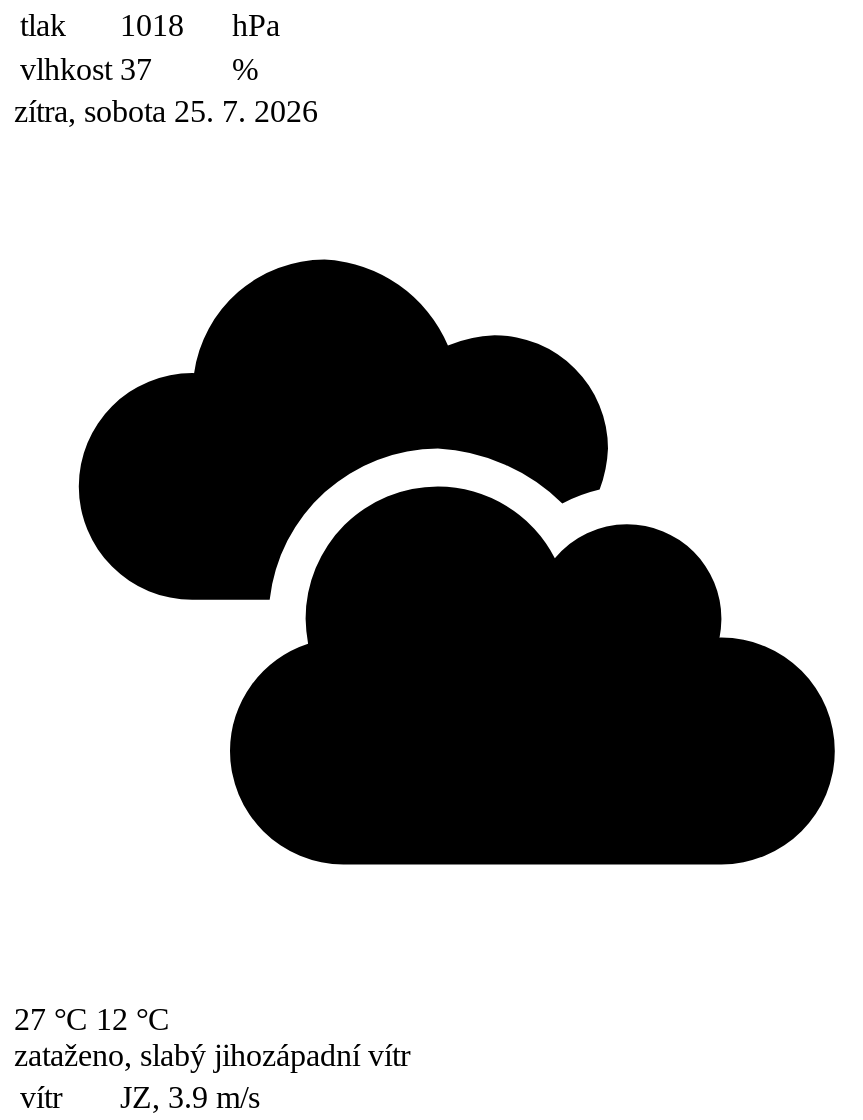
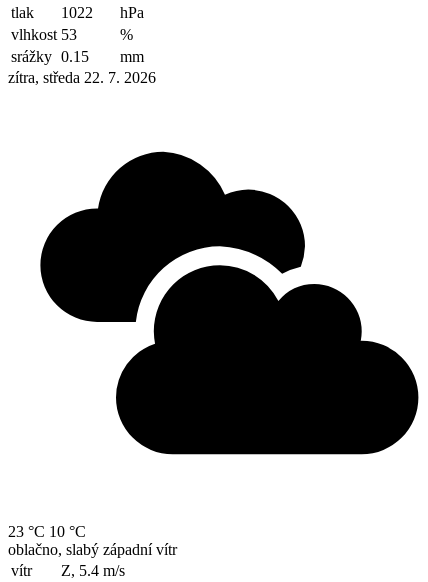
[20,7,280,41] tlak 1018 hPa -> [11,3,144,20] tlak 1022 hPa
[20,51,152,85] vlhkost 37 -> [11,25,77,42] vlhkost 53
[14,93,318,127] zítra, sobota 25. 7. 2026 -> [8,47,156,85] srážky 0.15 | mm | zítra, středa 22. 7. 2026
[14,1001,410,1071] 27 °C 12 °C | zataženo, slabý jihozápadní vítr -> [8,522,177,557] 23 °C 10 °C | oblačno, slabý západní vítr
[20,1079,260,1113] vítr JZ, 3.9 m/s -> [11,561,125,578] vítr Z, 5.4 m/s

